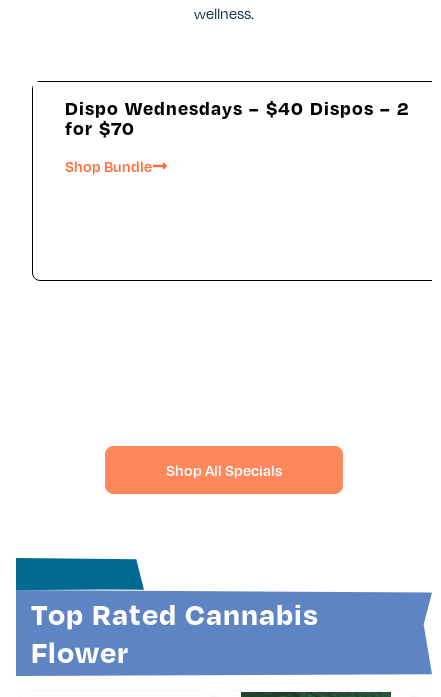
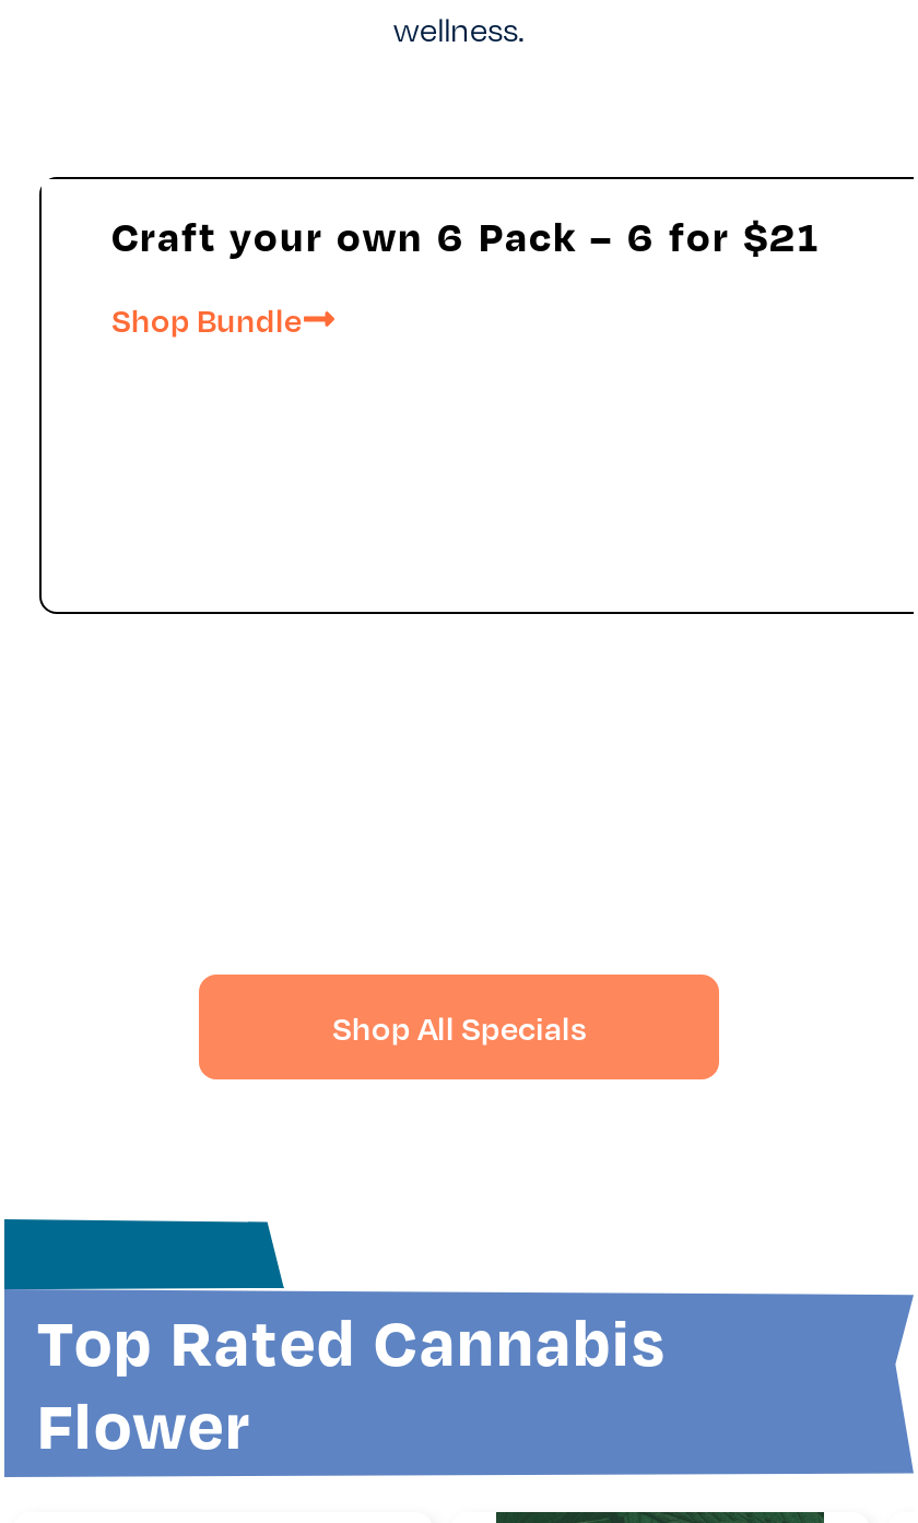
[65,96,410,139] Dispo Wednesdays – $40 Dispos – 2 | for $70 -> [111,210,820,260] Craft your own 6 Pack – 6 for $21
moved [65,157,152,175] -> [111,299,302,339]: Shop Bundle

